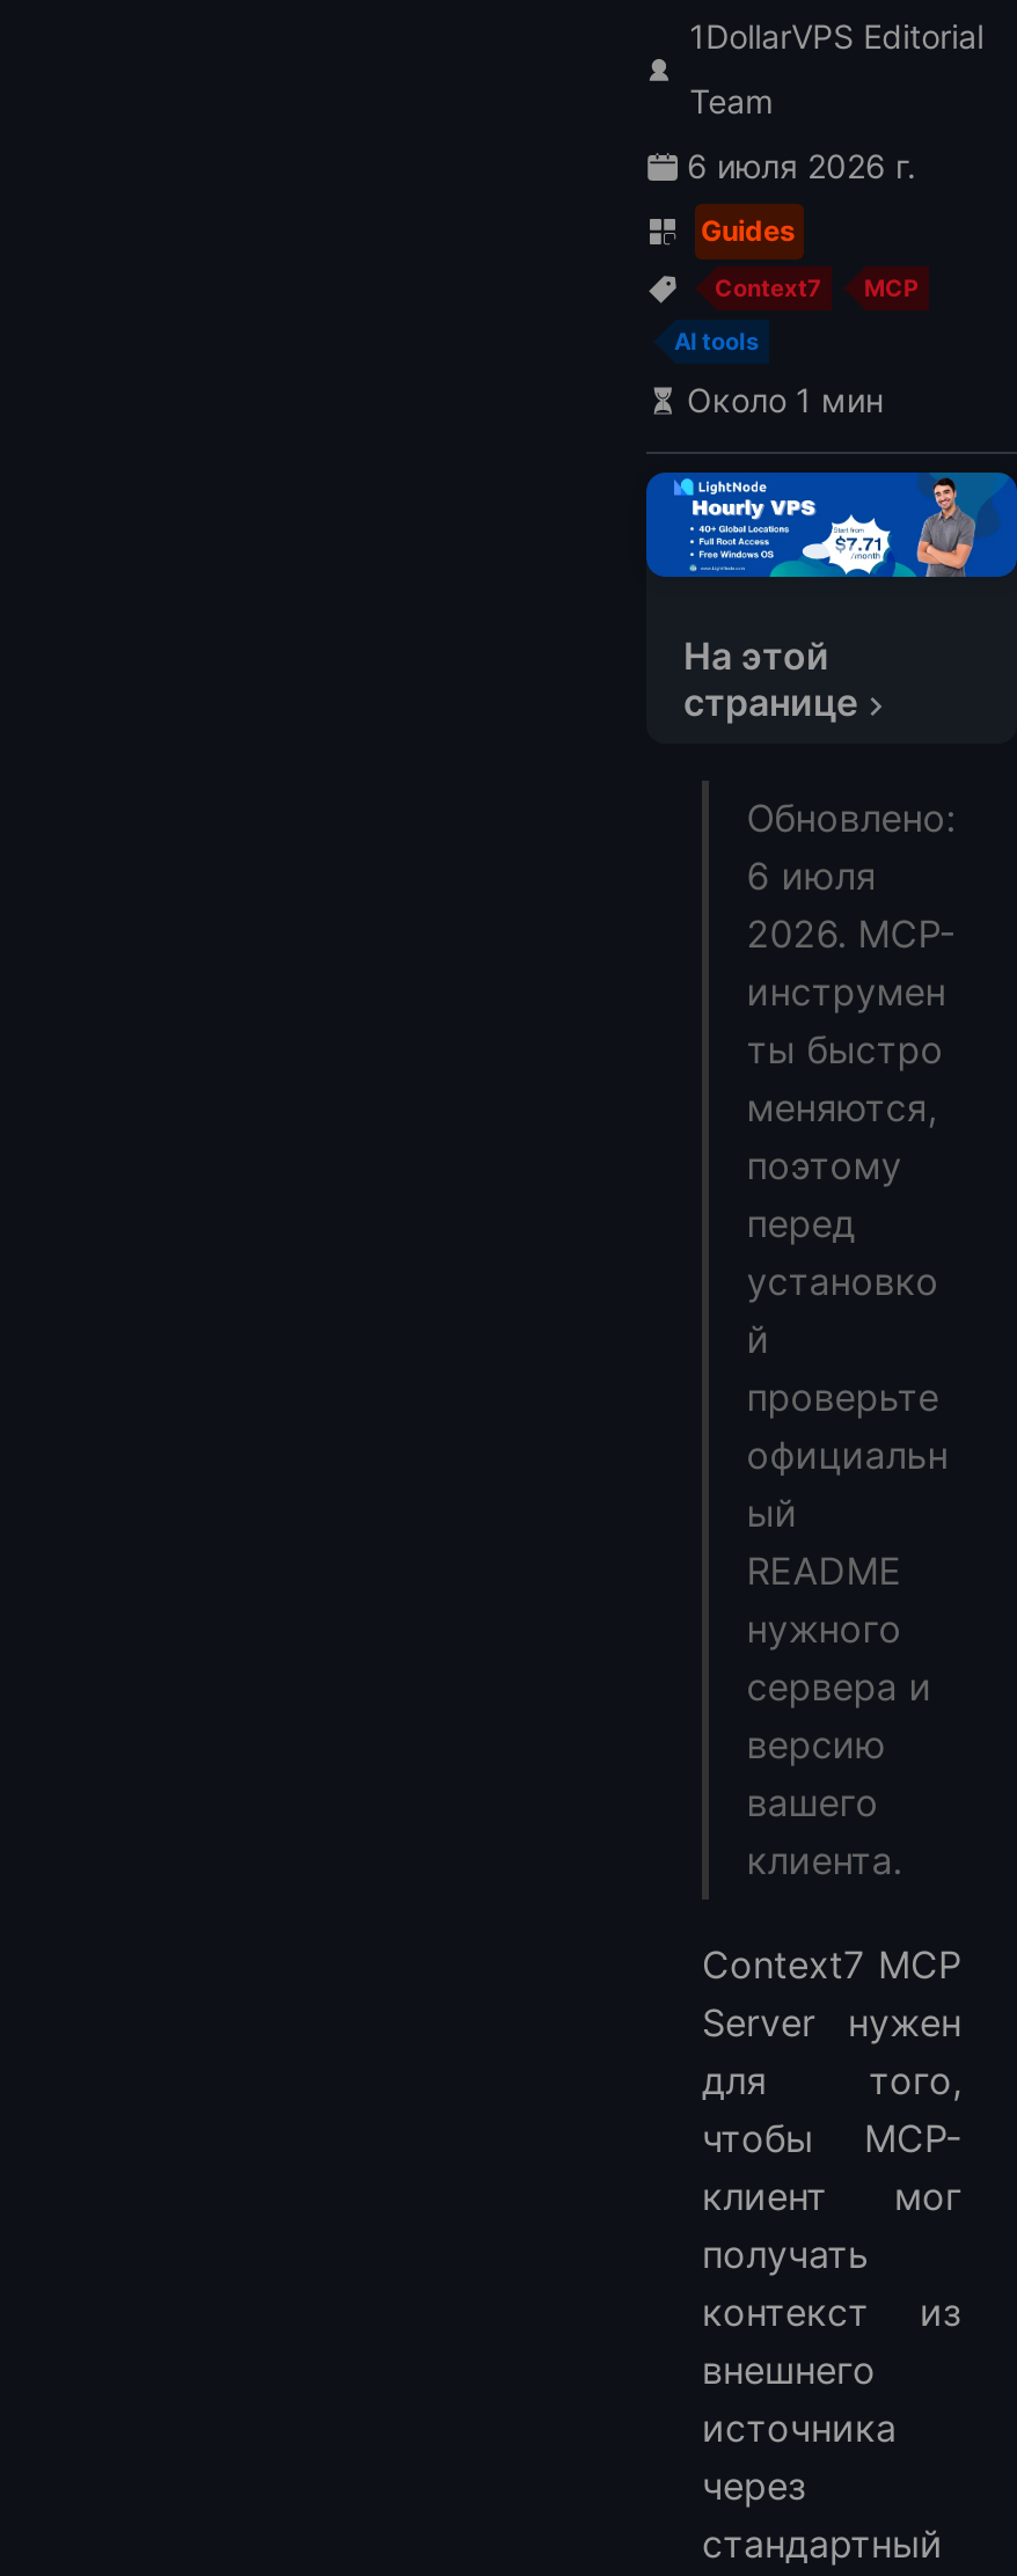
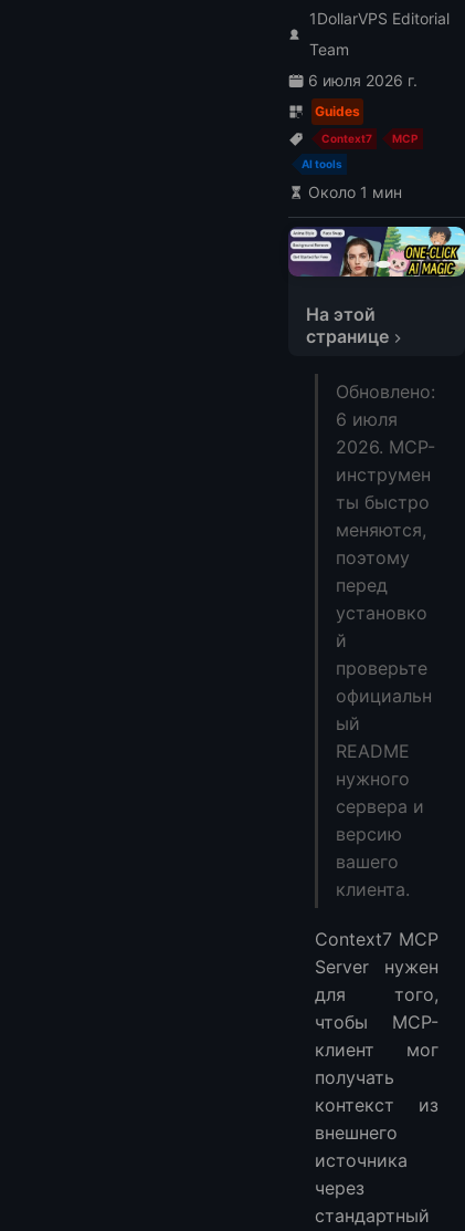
[644,470,1010,579] [image] -> [287,226,462,278] [image]

